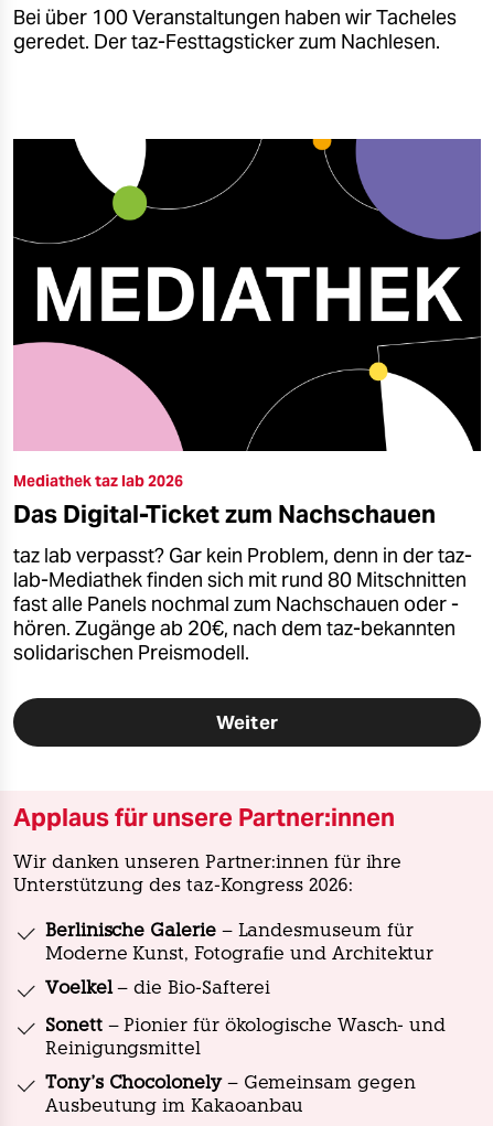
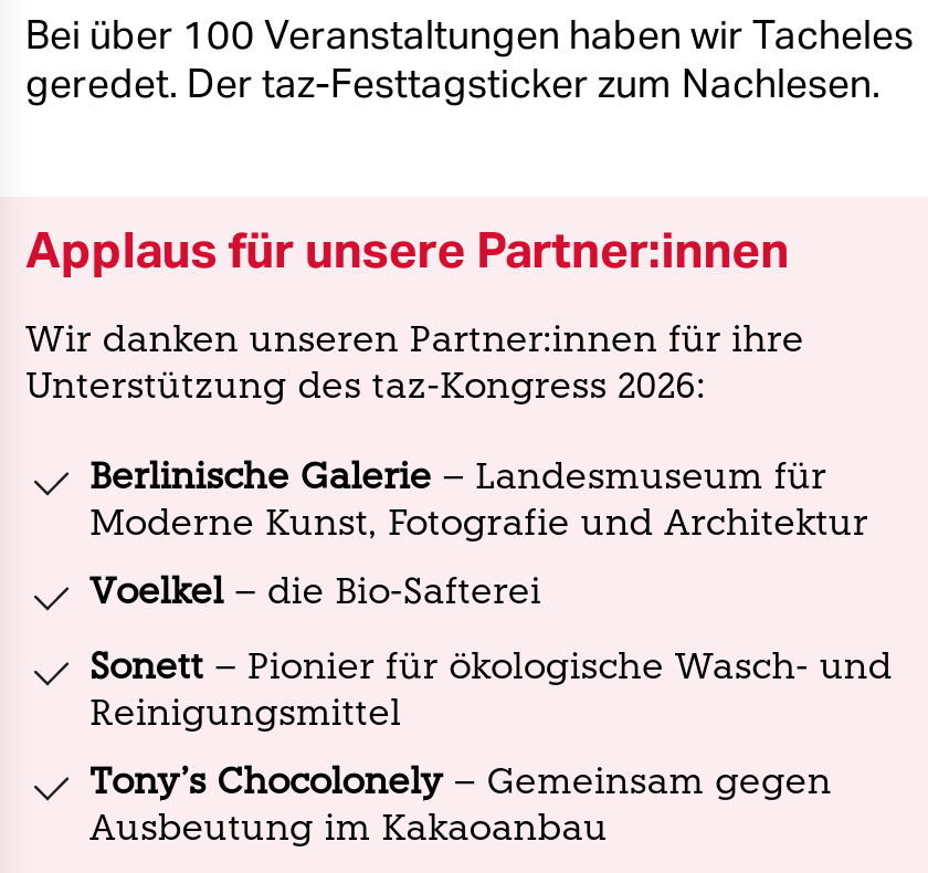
[12,138,482,734] [image] | Mediathek taz lab 2026 | Das Digital-Ticket zum Nachschauen | taz lab verpasst? Gar kein Problem, denn in der taz- | lab-Mediathek finden sich mit rund 80 Mitschnitten | fast alle Panels nochmal zum Nachschauen oder - | hören. Zugänge ab 20€, nach dem taz-bekannten | solidarischen Preismodell. | Weiter -> none

